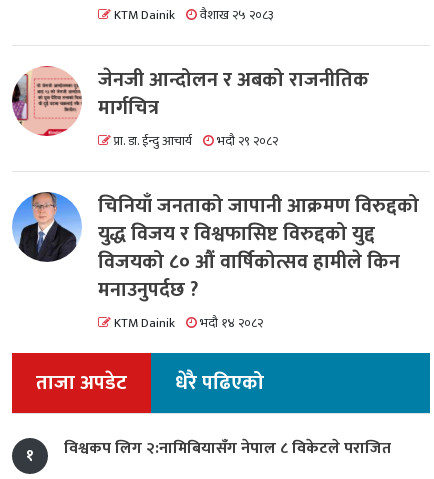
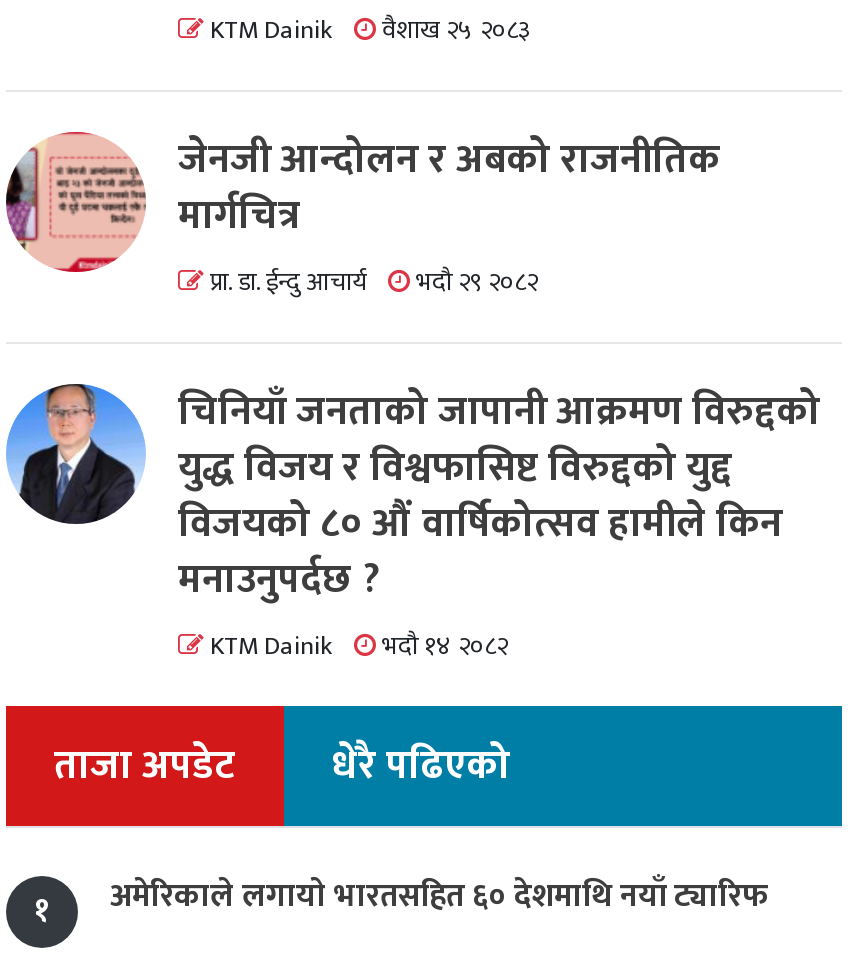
[64,435,391,462] विश्वकप लिग २:नामिबियासँग नेपाल ८ विकेटले पराजित -> [110,869,768,923] अमेरिकाले लगायाे भारतसहित ६० देशमाथि नयाँ ट्यारिफ

